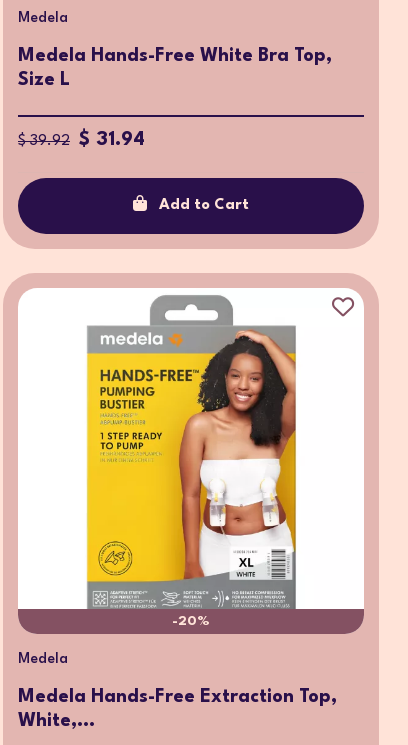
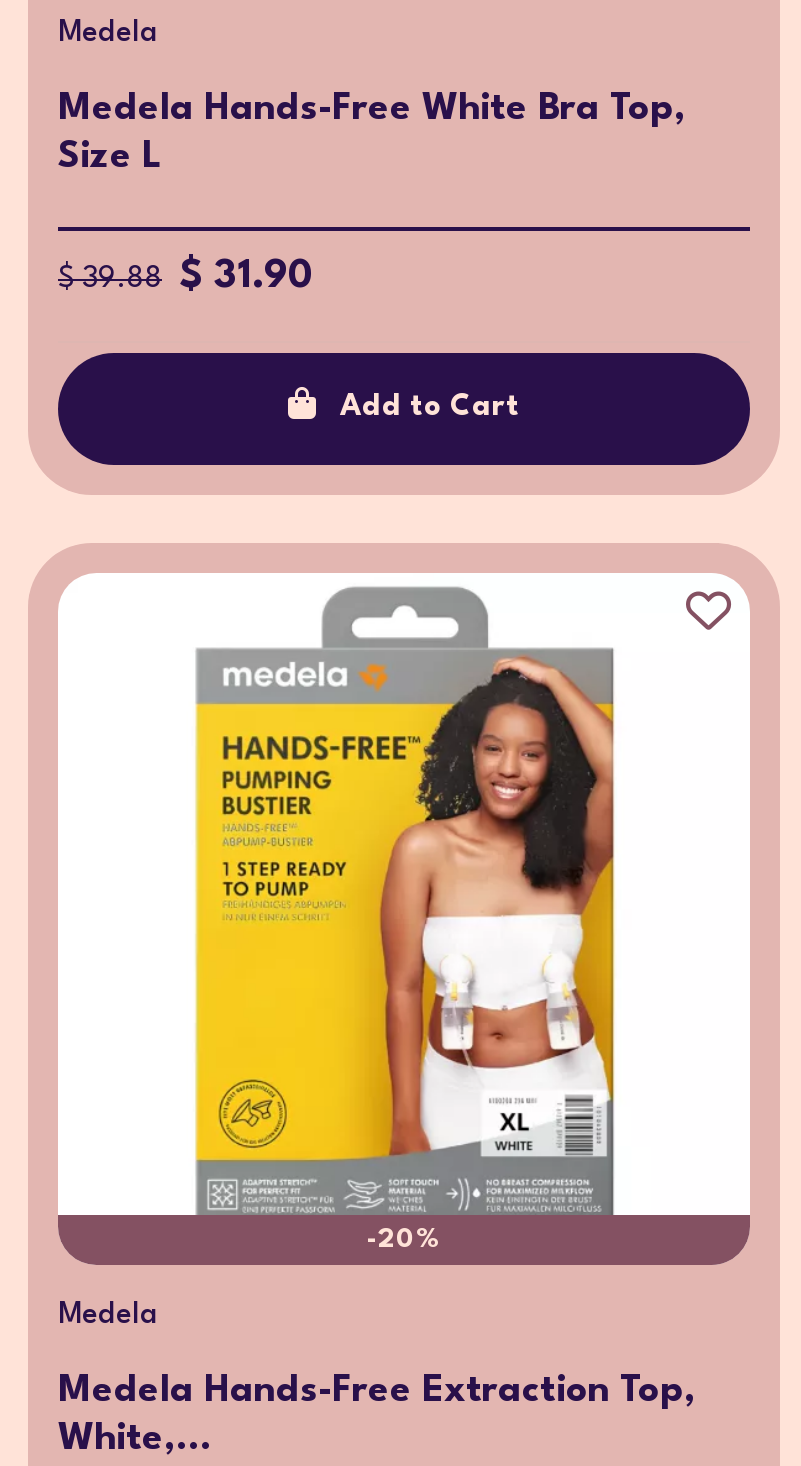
[18,129,145,149] $ 39.92 $ 31.94 -> [58,256,314,296] $ 39.88 $ 31.90

